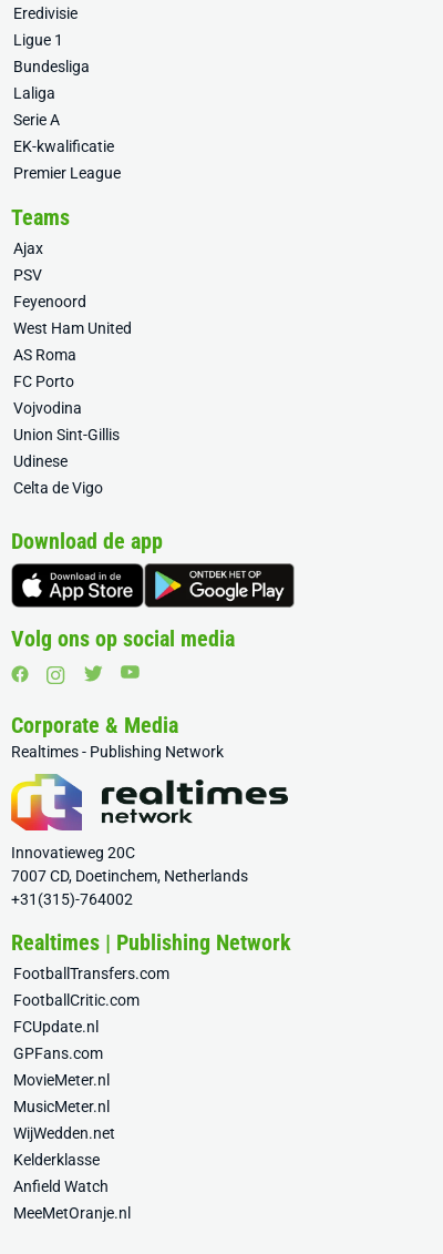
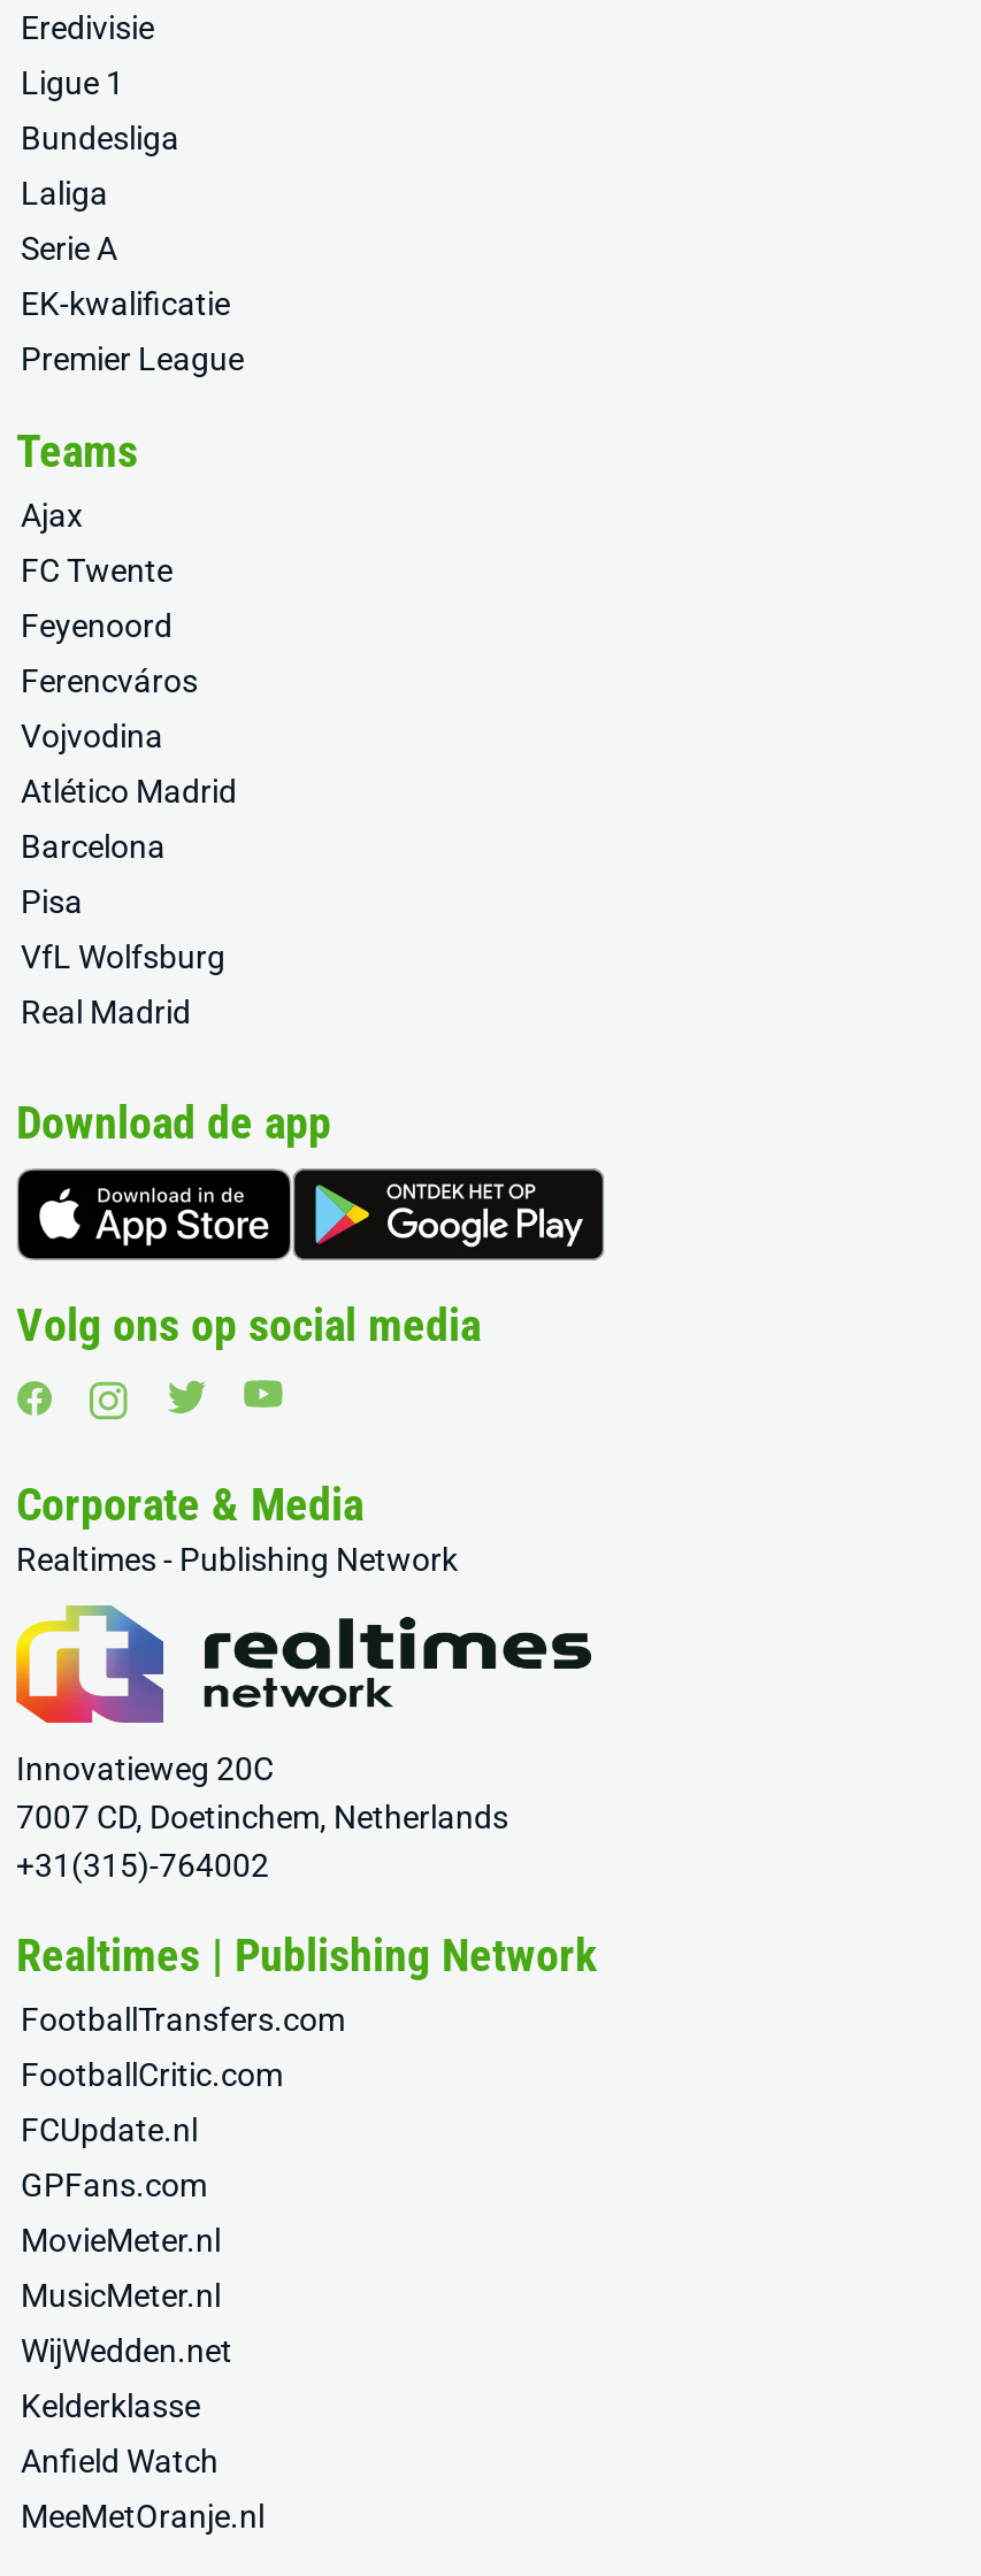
[13,266,42,284] PSV -> [21,552,173,589] FC Twente
[13,319,132,390] West Ham United | AS Roma | FC Porto -> [21,662,198,699] Ferencváros
moved [13,399,82,417] -> [21,718,163,754]: Vojvodina
[13,426,120,497] Union Sint-Gillis | Udinese | Celta de Vigo -> [21,773,237,1030] Atlético Madrid | Barcelona | Pisa | VfL Wolfsburg | Real Madrid

